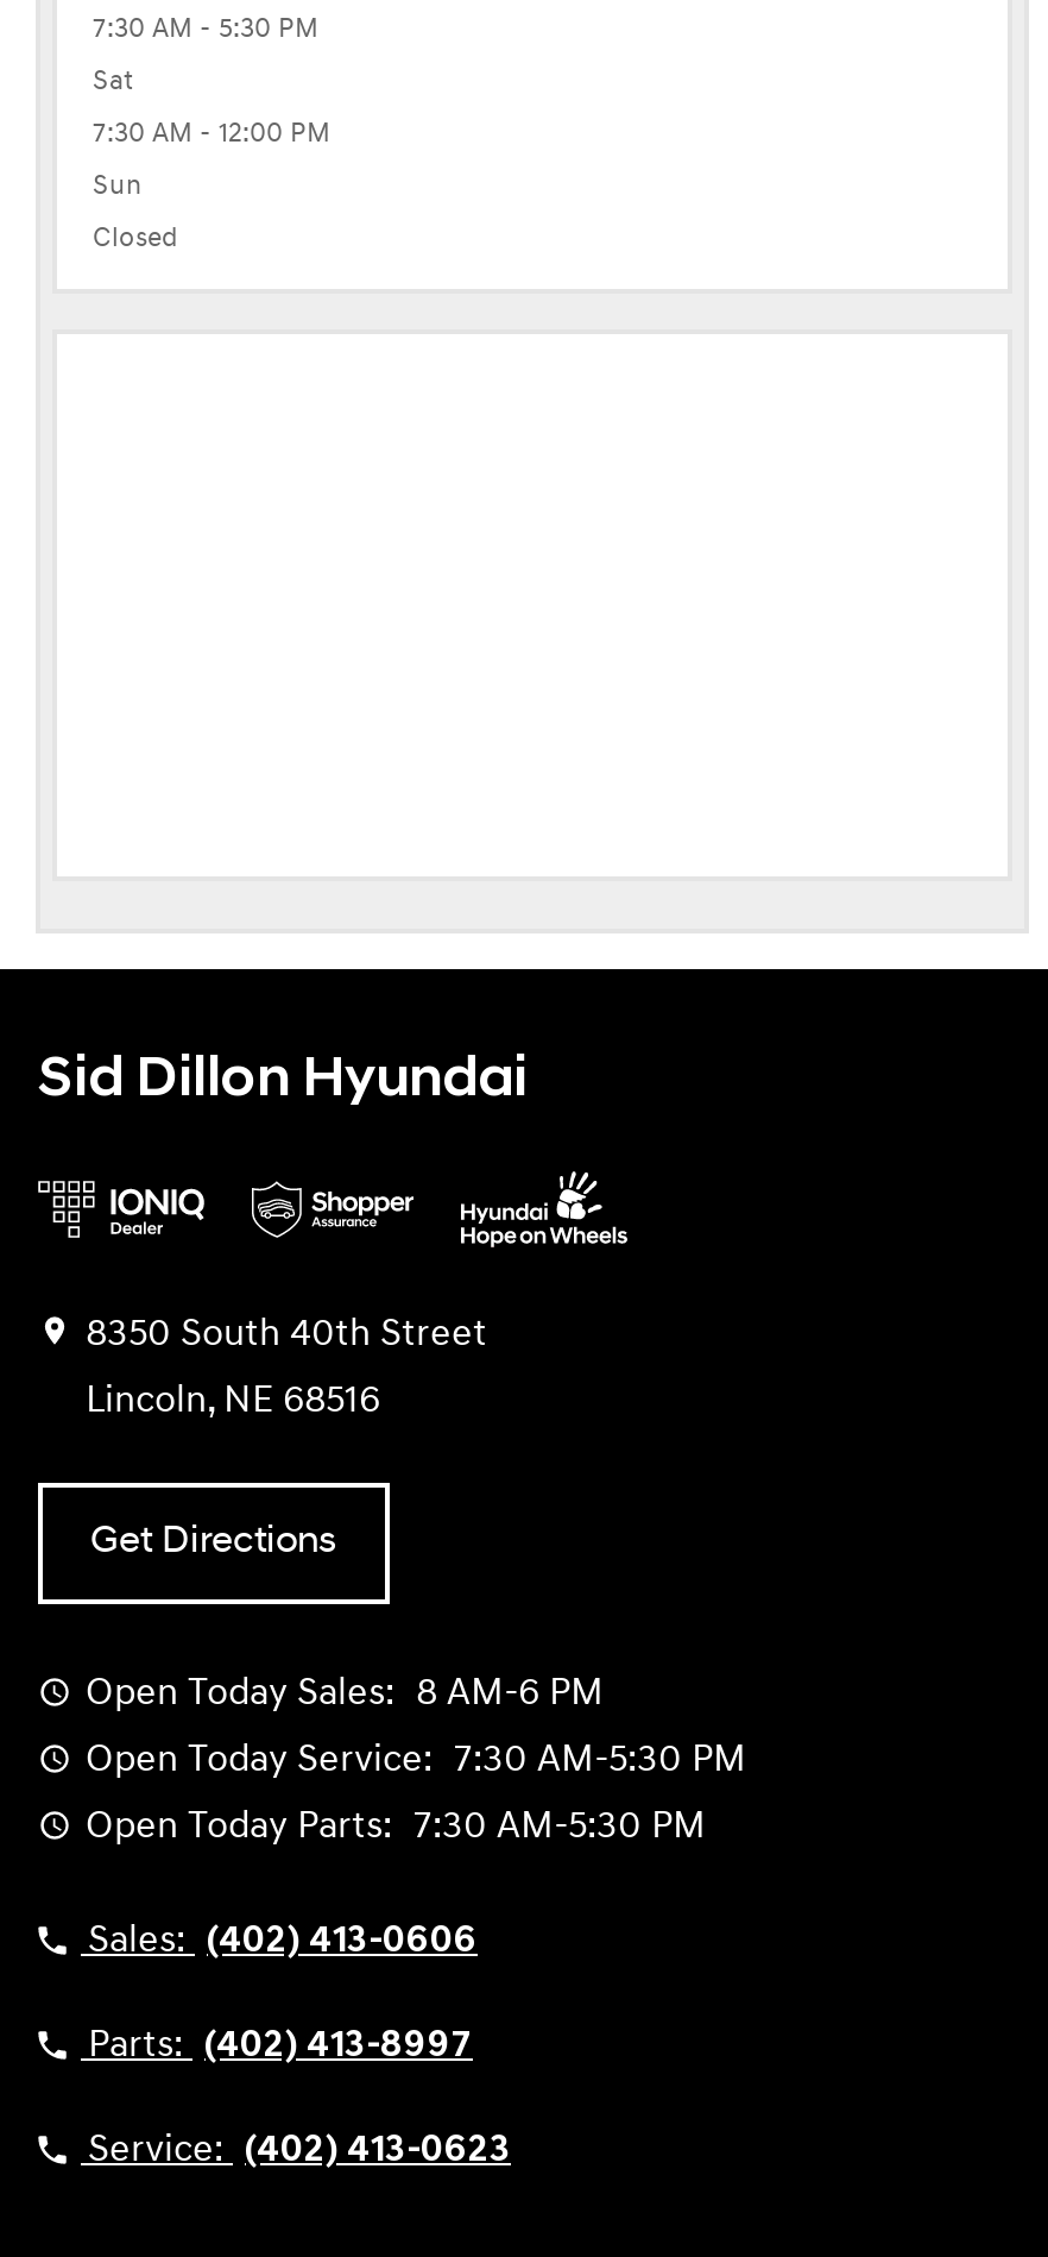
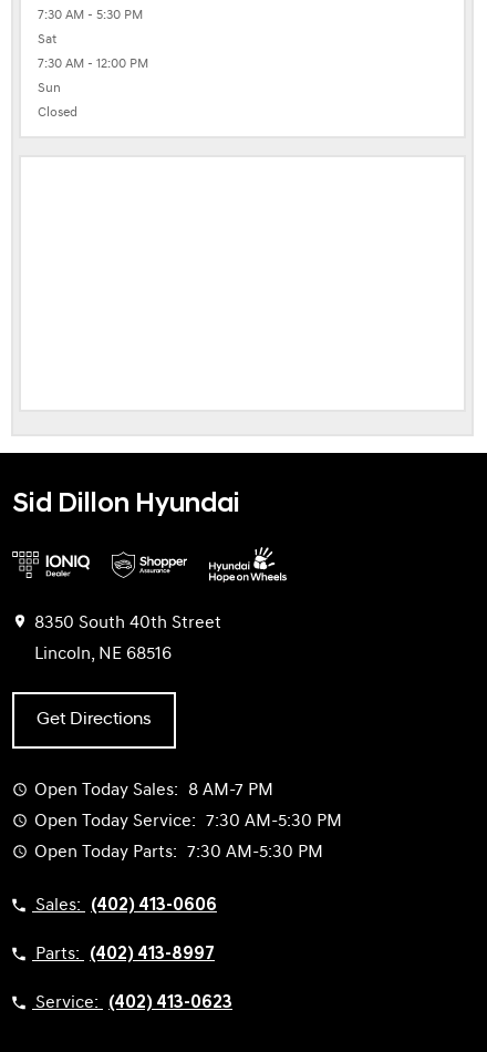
[86,1676,604,1714] Open Today Sales: 8 AM-6 PM -> [34,782,273,800] Open Today Sales: 8 AM-7 PM

